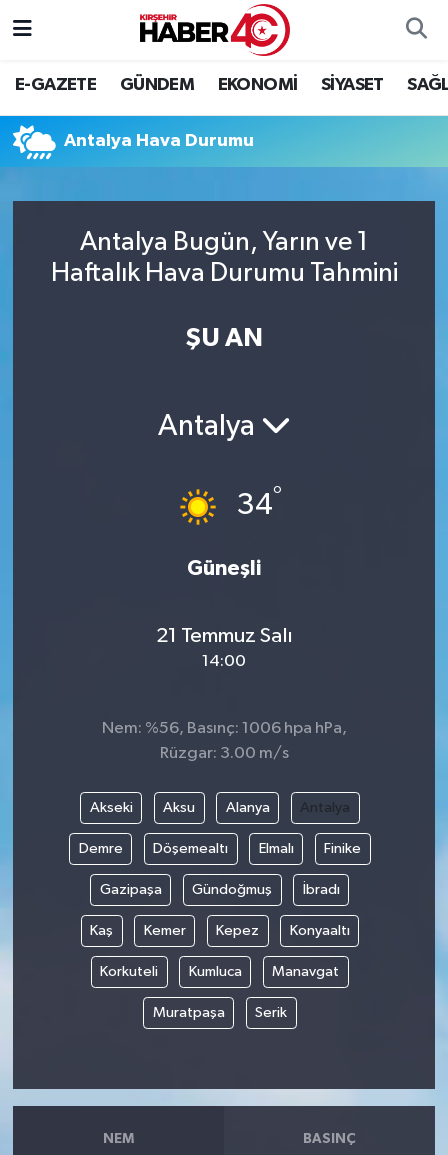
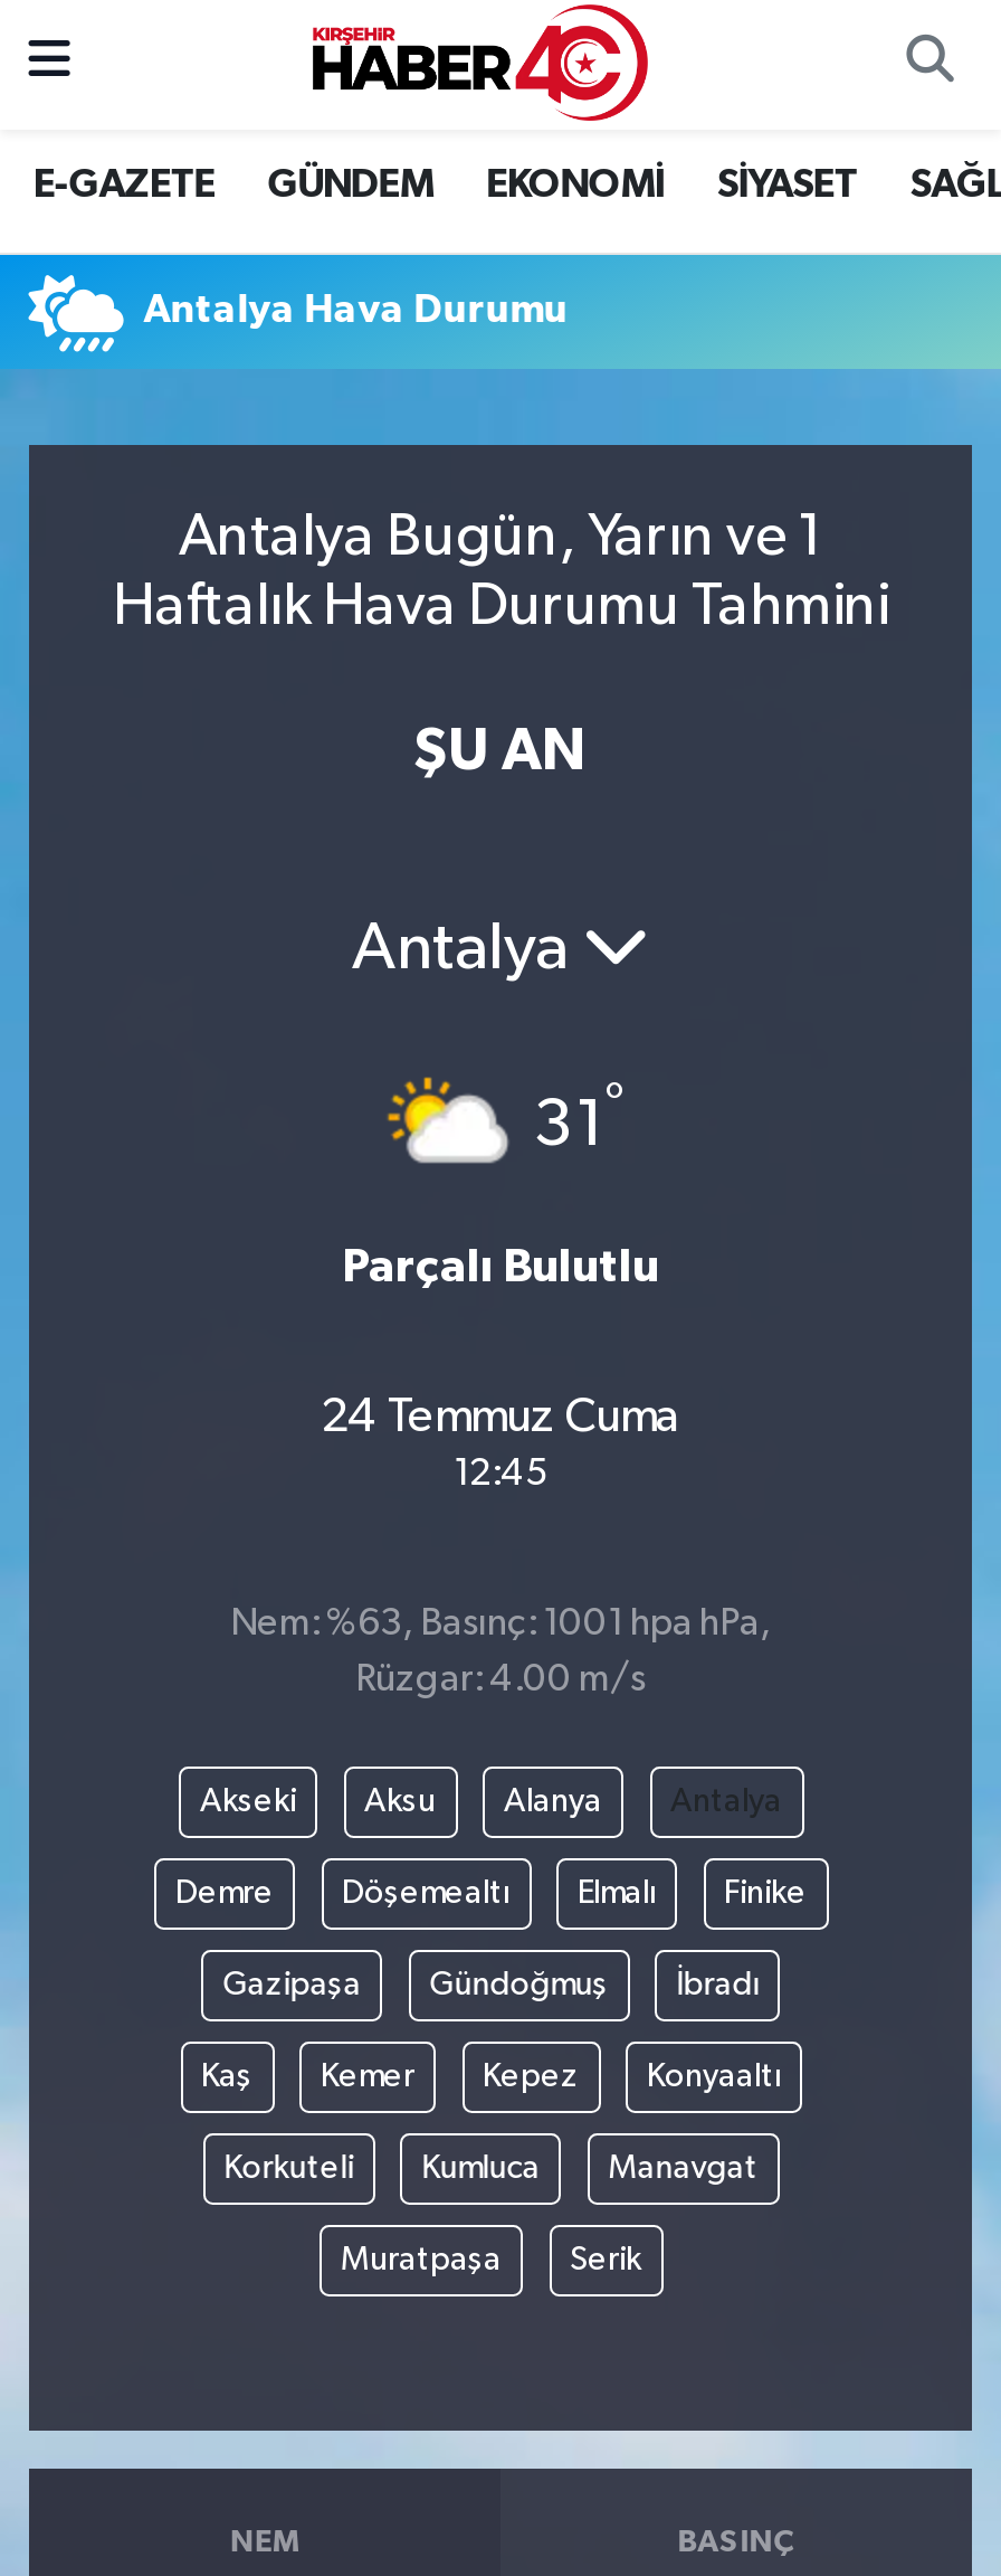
[174,484,282,526] [image] | 34° -> [387,1076,625,1167] [image] | 31°
[187,558,261,579] Güneşli -> [342,1244,659,1290] Parçalı Bulutlu
[155,625,292,670] 21 Temmuz Salı | 14:00 -> [321,1392,680,1493] 24 Temmuz Cuma | 12:45
[101,720,346,737] Nem: %56, Basınç: 1006 hpa hPa, -> [230,1606,771,1644] Nem: %63, Basınç: 1001 hpa hPa,
[159,745,288,762] Rüzgar: 3.00 m/s -> [355,1662,646,1700] Rüzgar: 4.00 m/s

